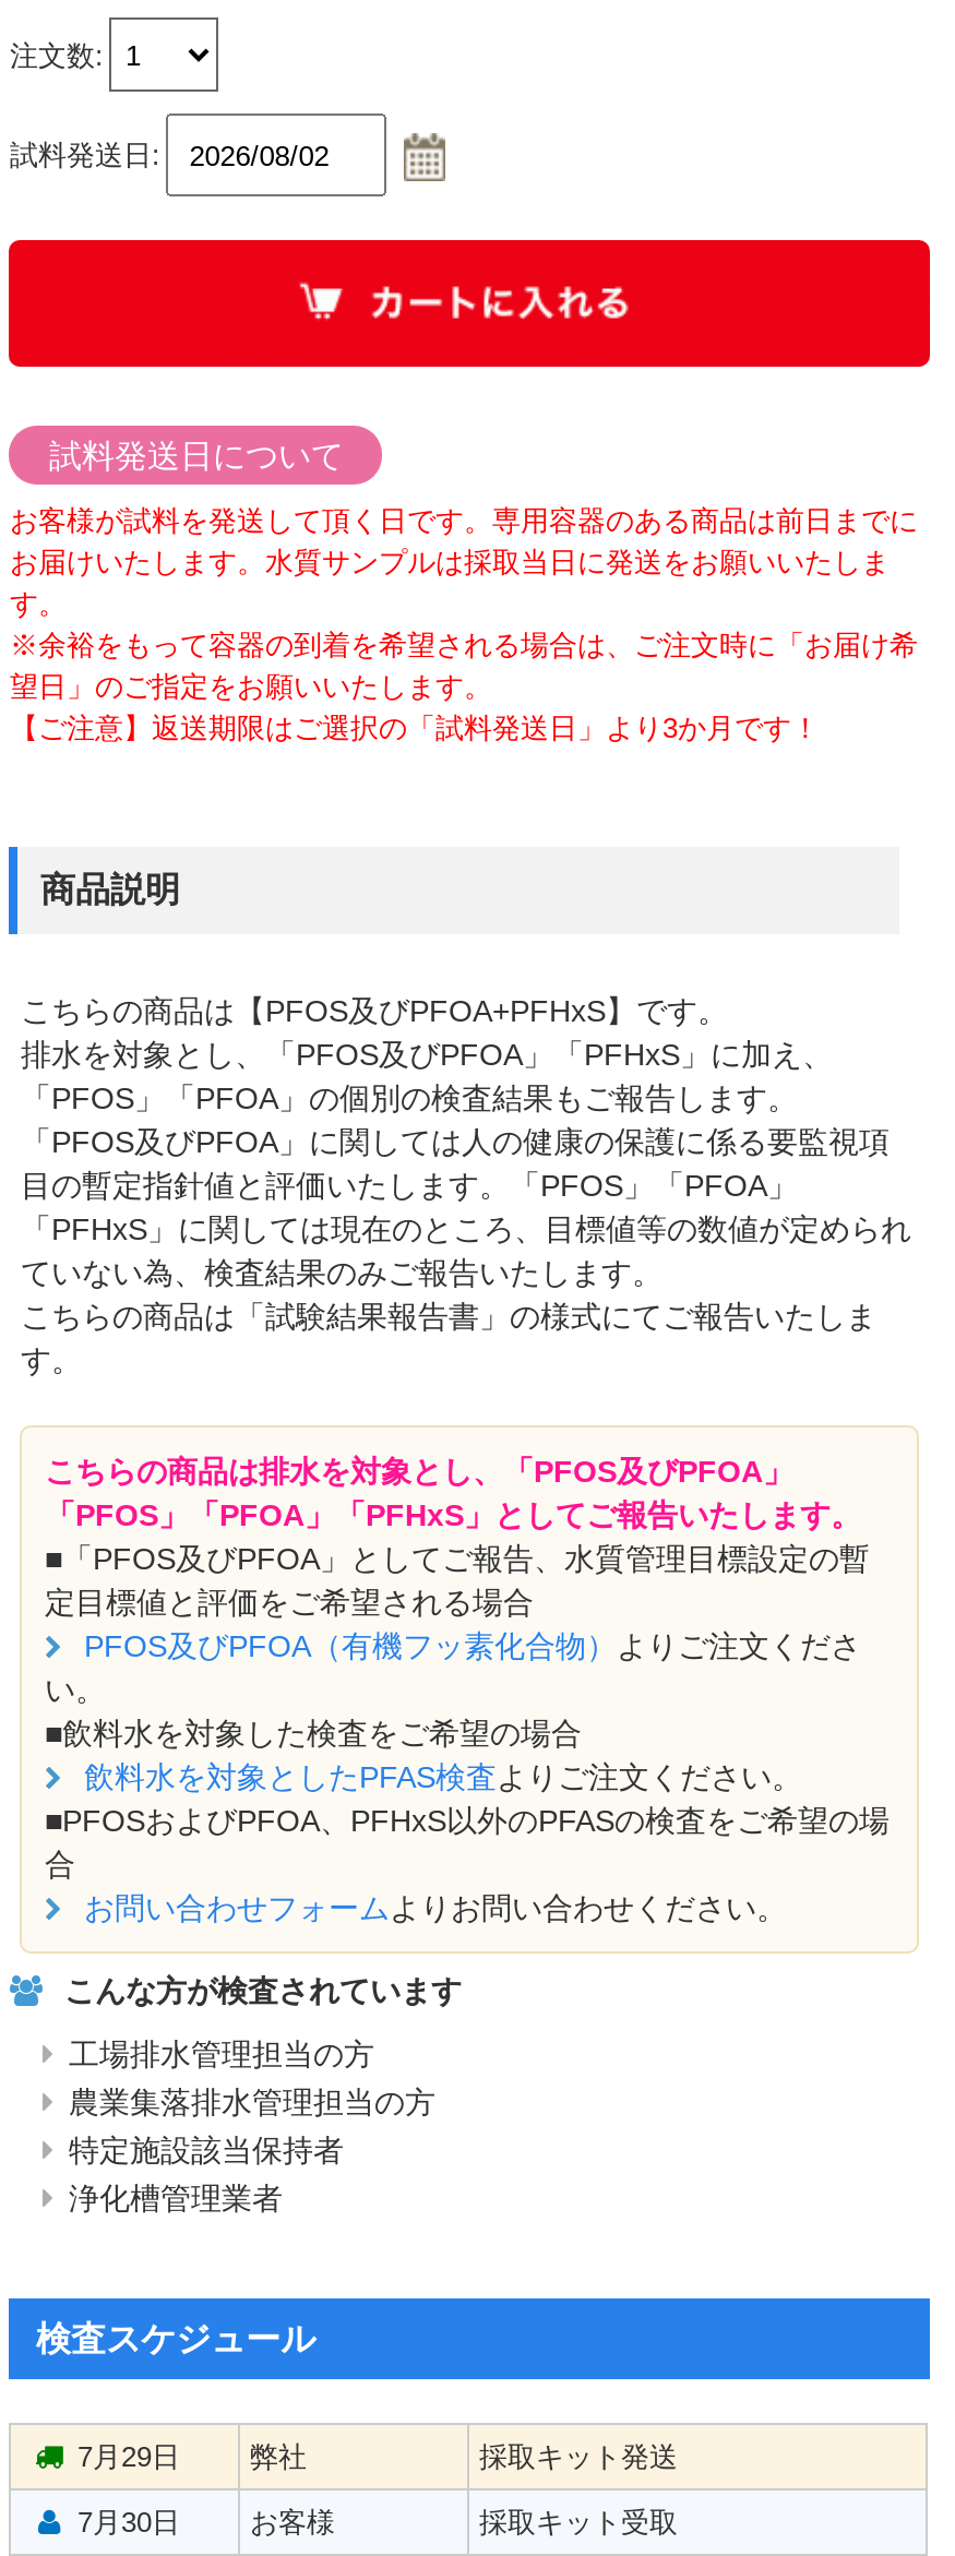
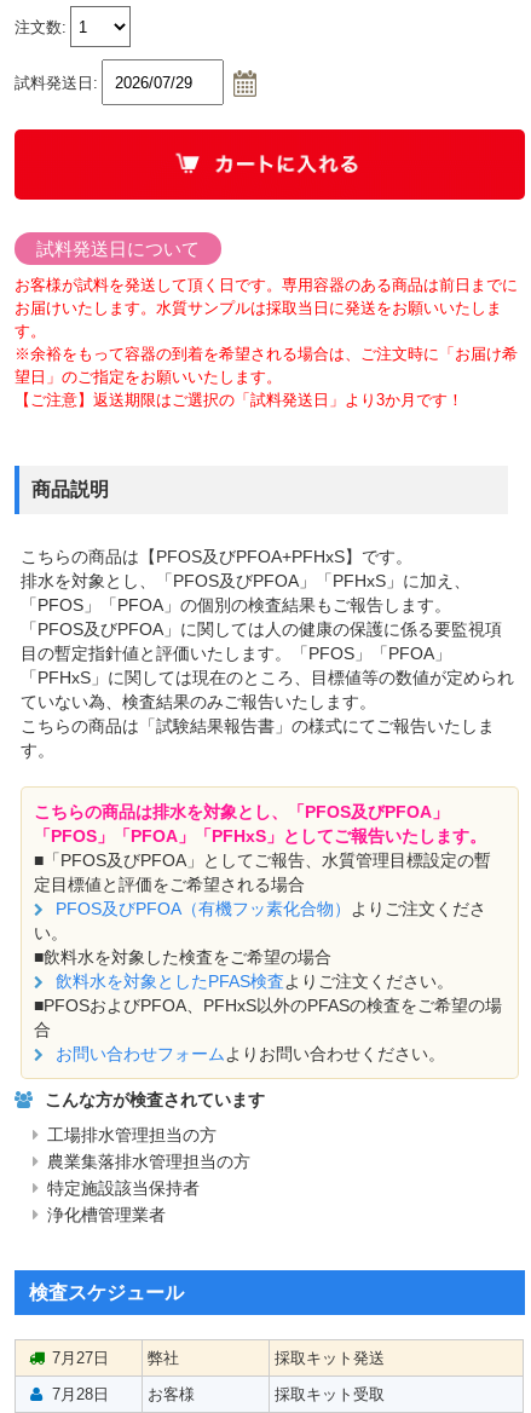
[77,2440,180,2473] 7月29日 -> [52,1349,109,1367] 7月27日
[77,2506,180,2538] 7月30日 -> [52,1385,109,1403] 7月28日

